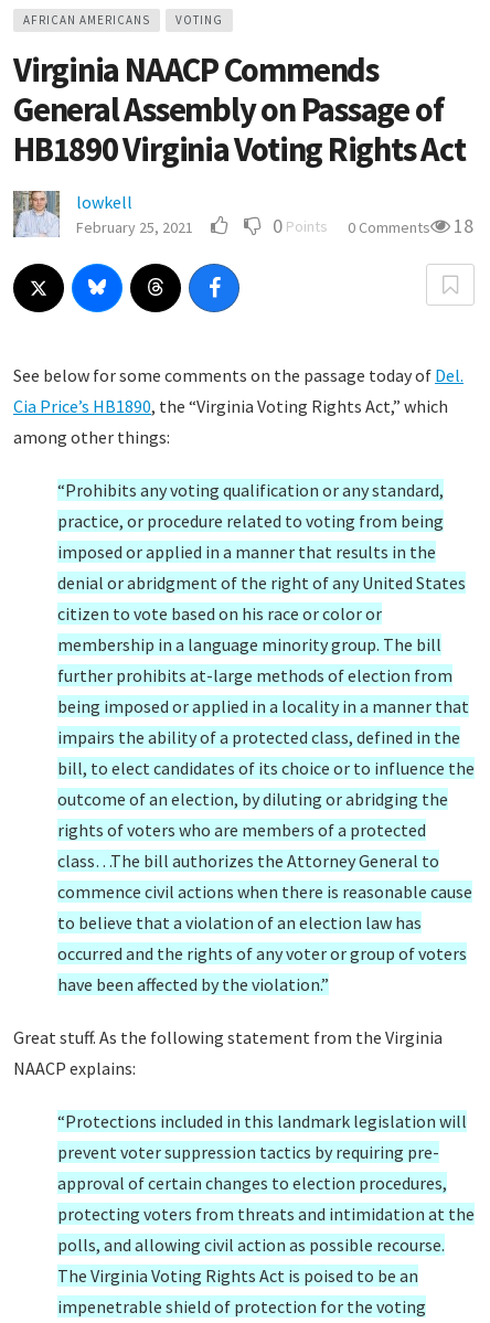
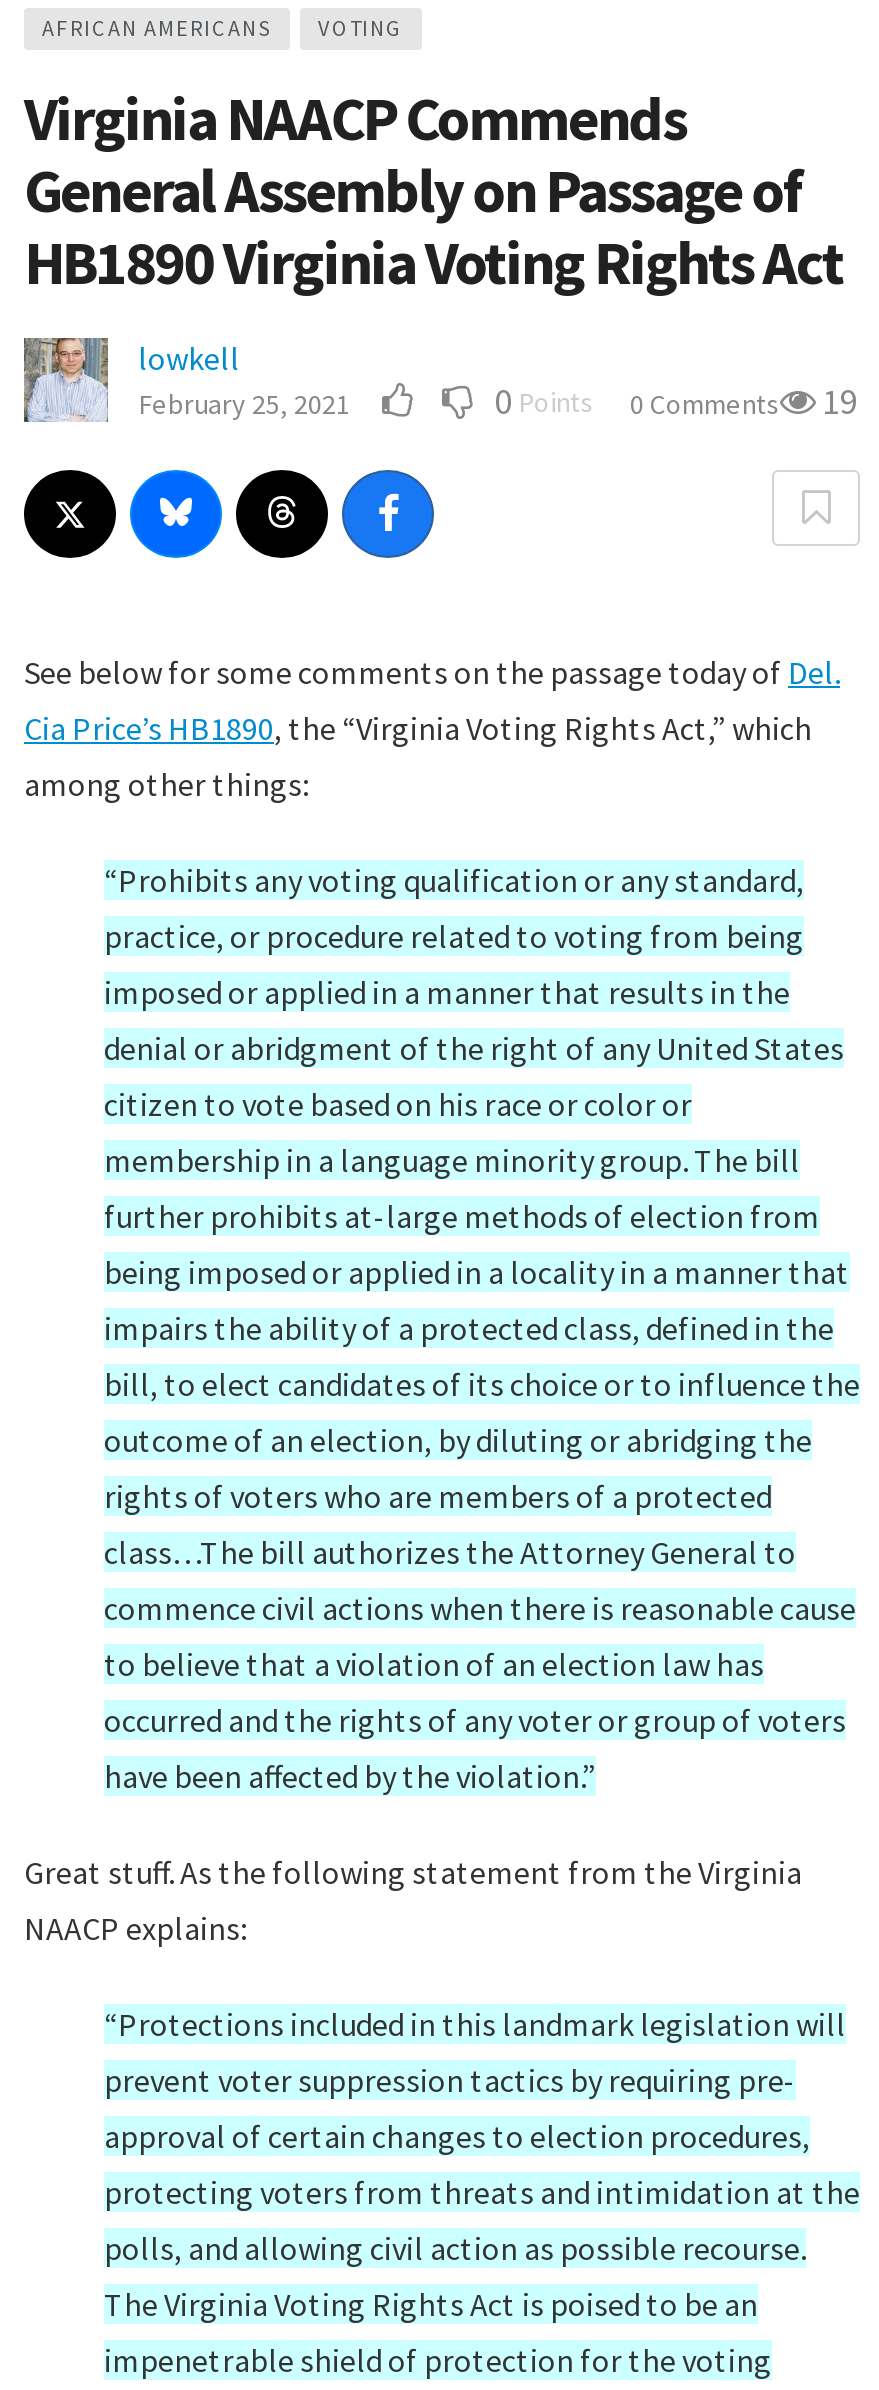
[273,213,473,238] 0 Points 0 Comments 18 -> [494,378,858,424] 0 Points 0 Comments 19

